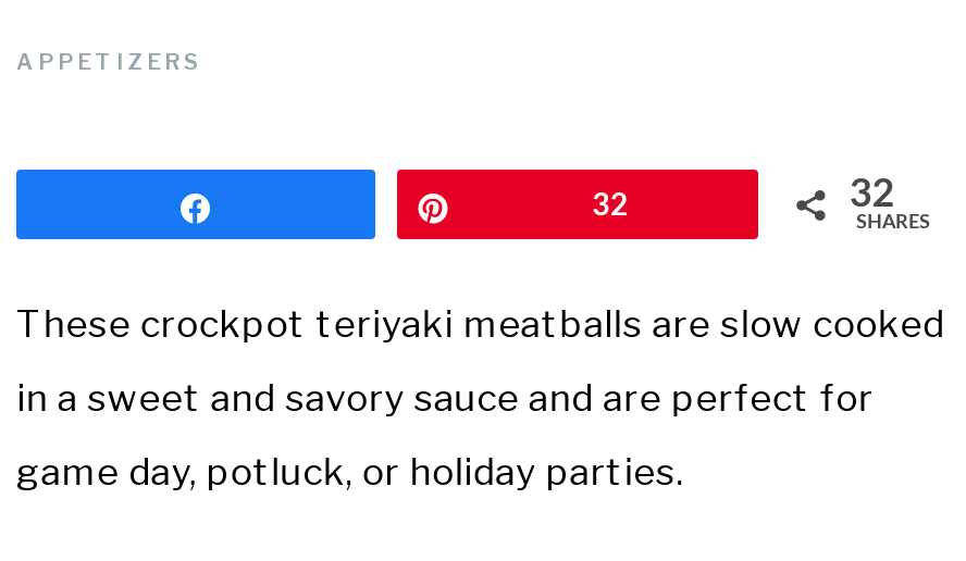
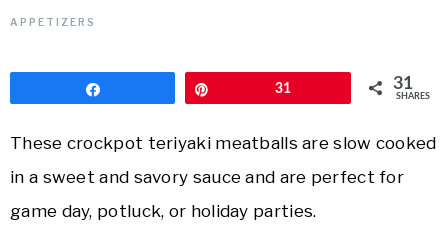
[850,175,894,214] 32 -> [393,75,414,93] 31
[592,190,628,220] 32 -> [275,82,291,96] 31

